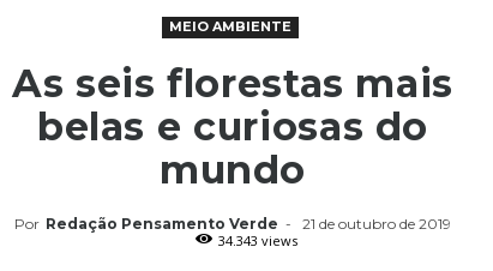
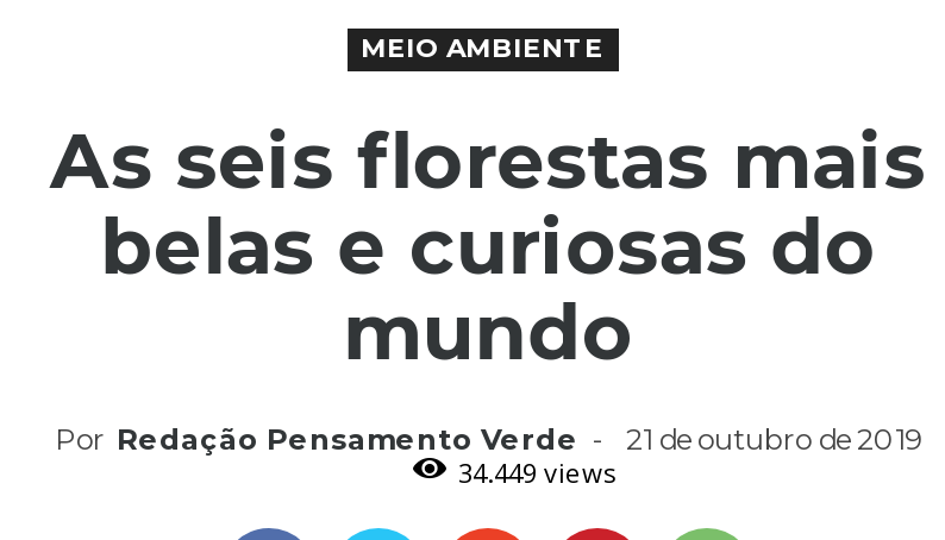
[218,231,297,249] 34.343 views -> [458,454,615,490] 34.449 views

